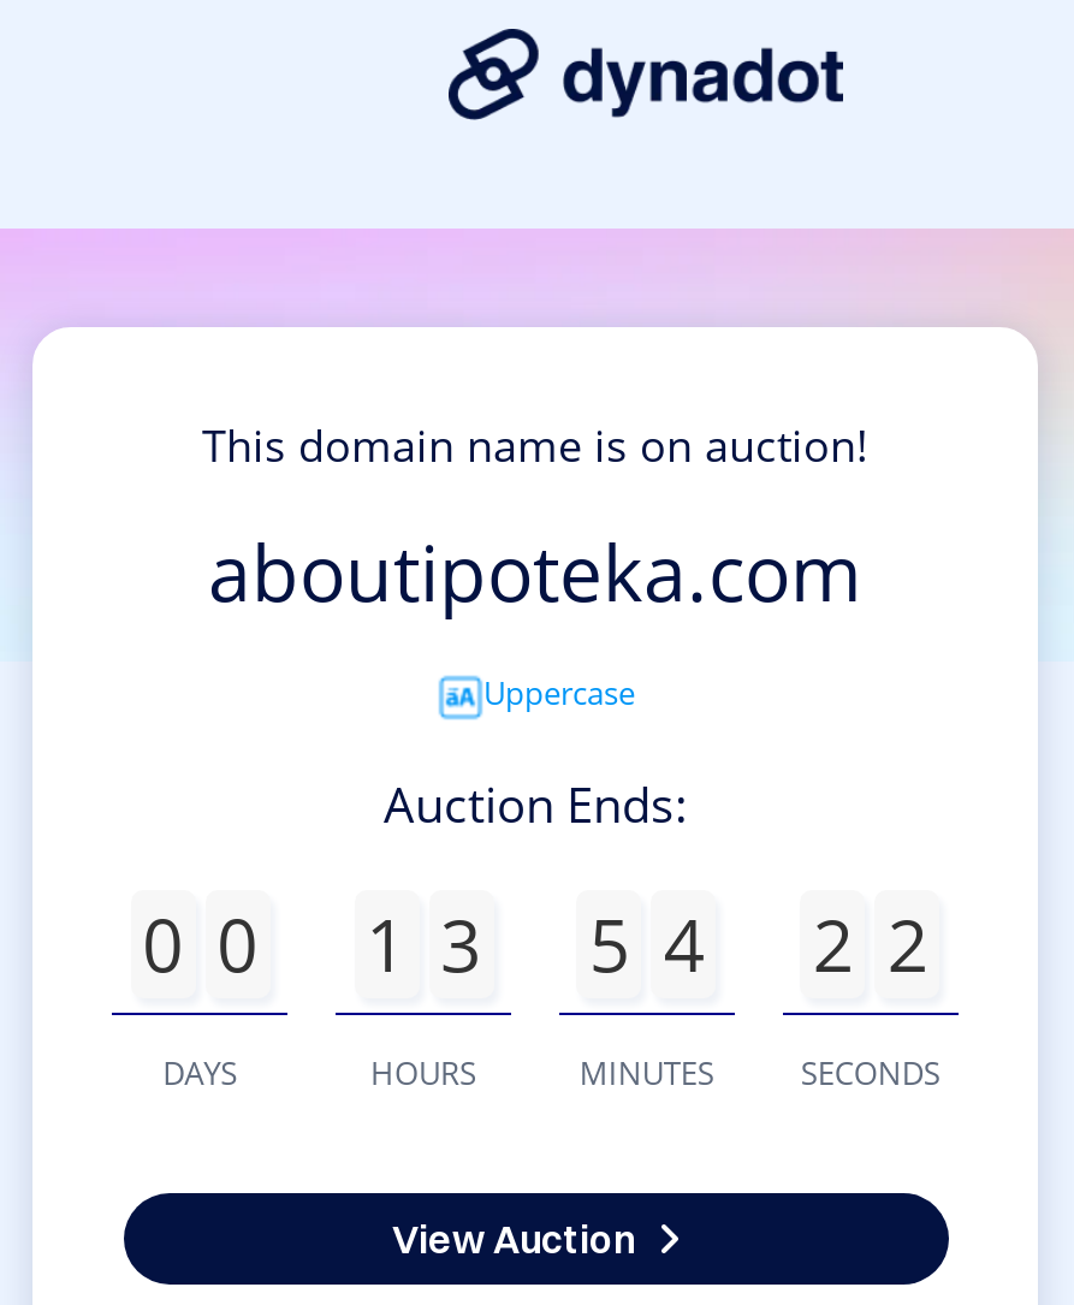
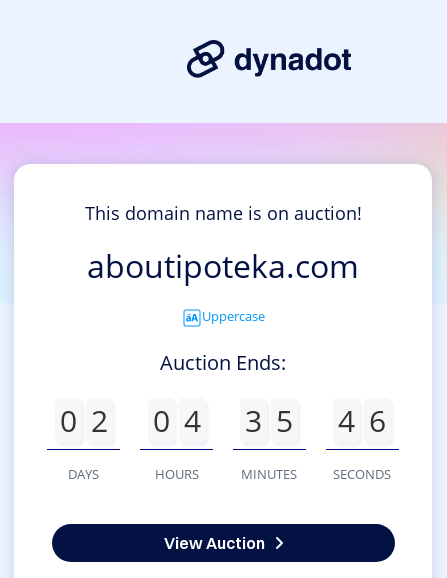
[142,895,258,993] 0 0 -> [60,400,108,441] 0 2
[366,895,481,993] 1 3 -> [152,400,200,441] 0 4
[589,895,705,993] 5 4 -> [245,400,293,441] 3 5
[813,895,928,993] 2 2 -> [338,400,386,441] 4 6

